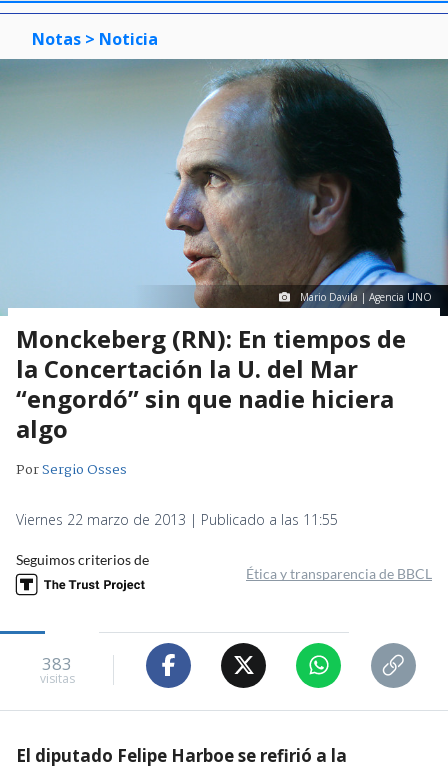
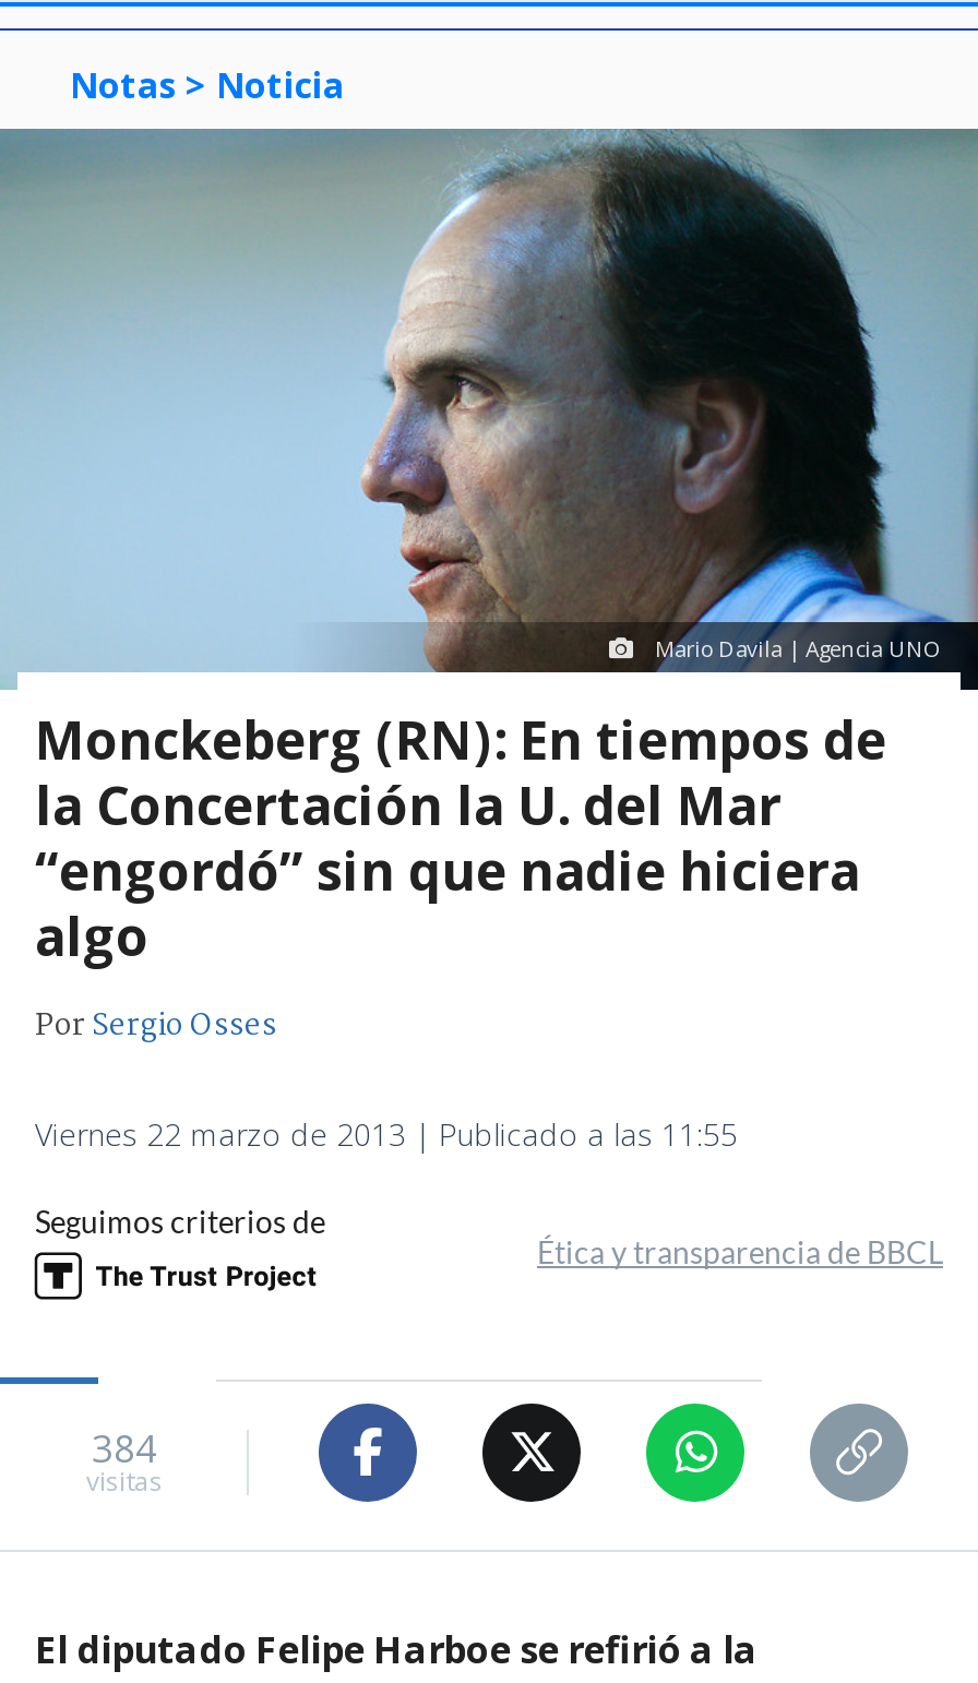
[42,652,72,675] 383 -> [92,1424,157,1474] 384

